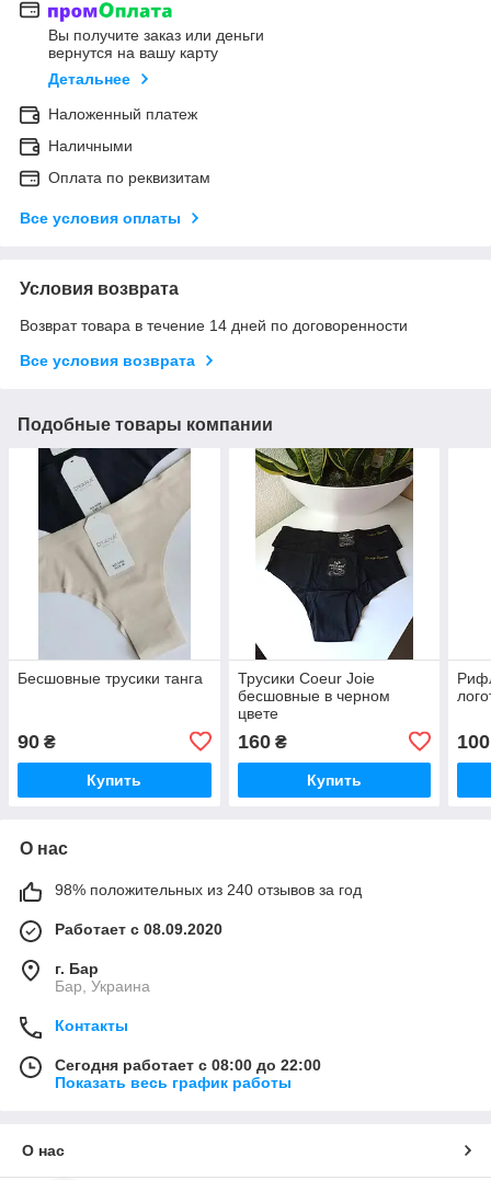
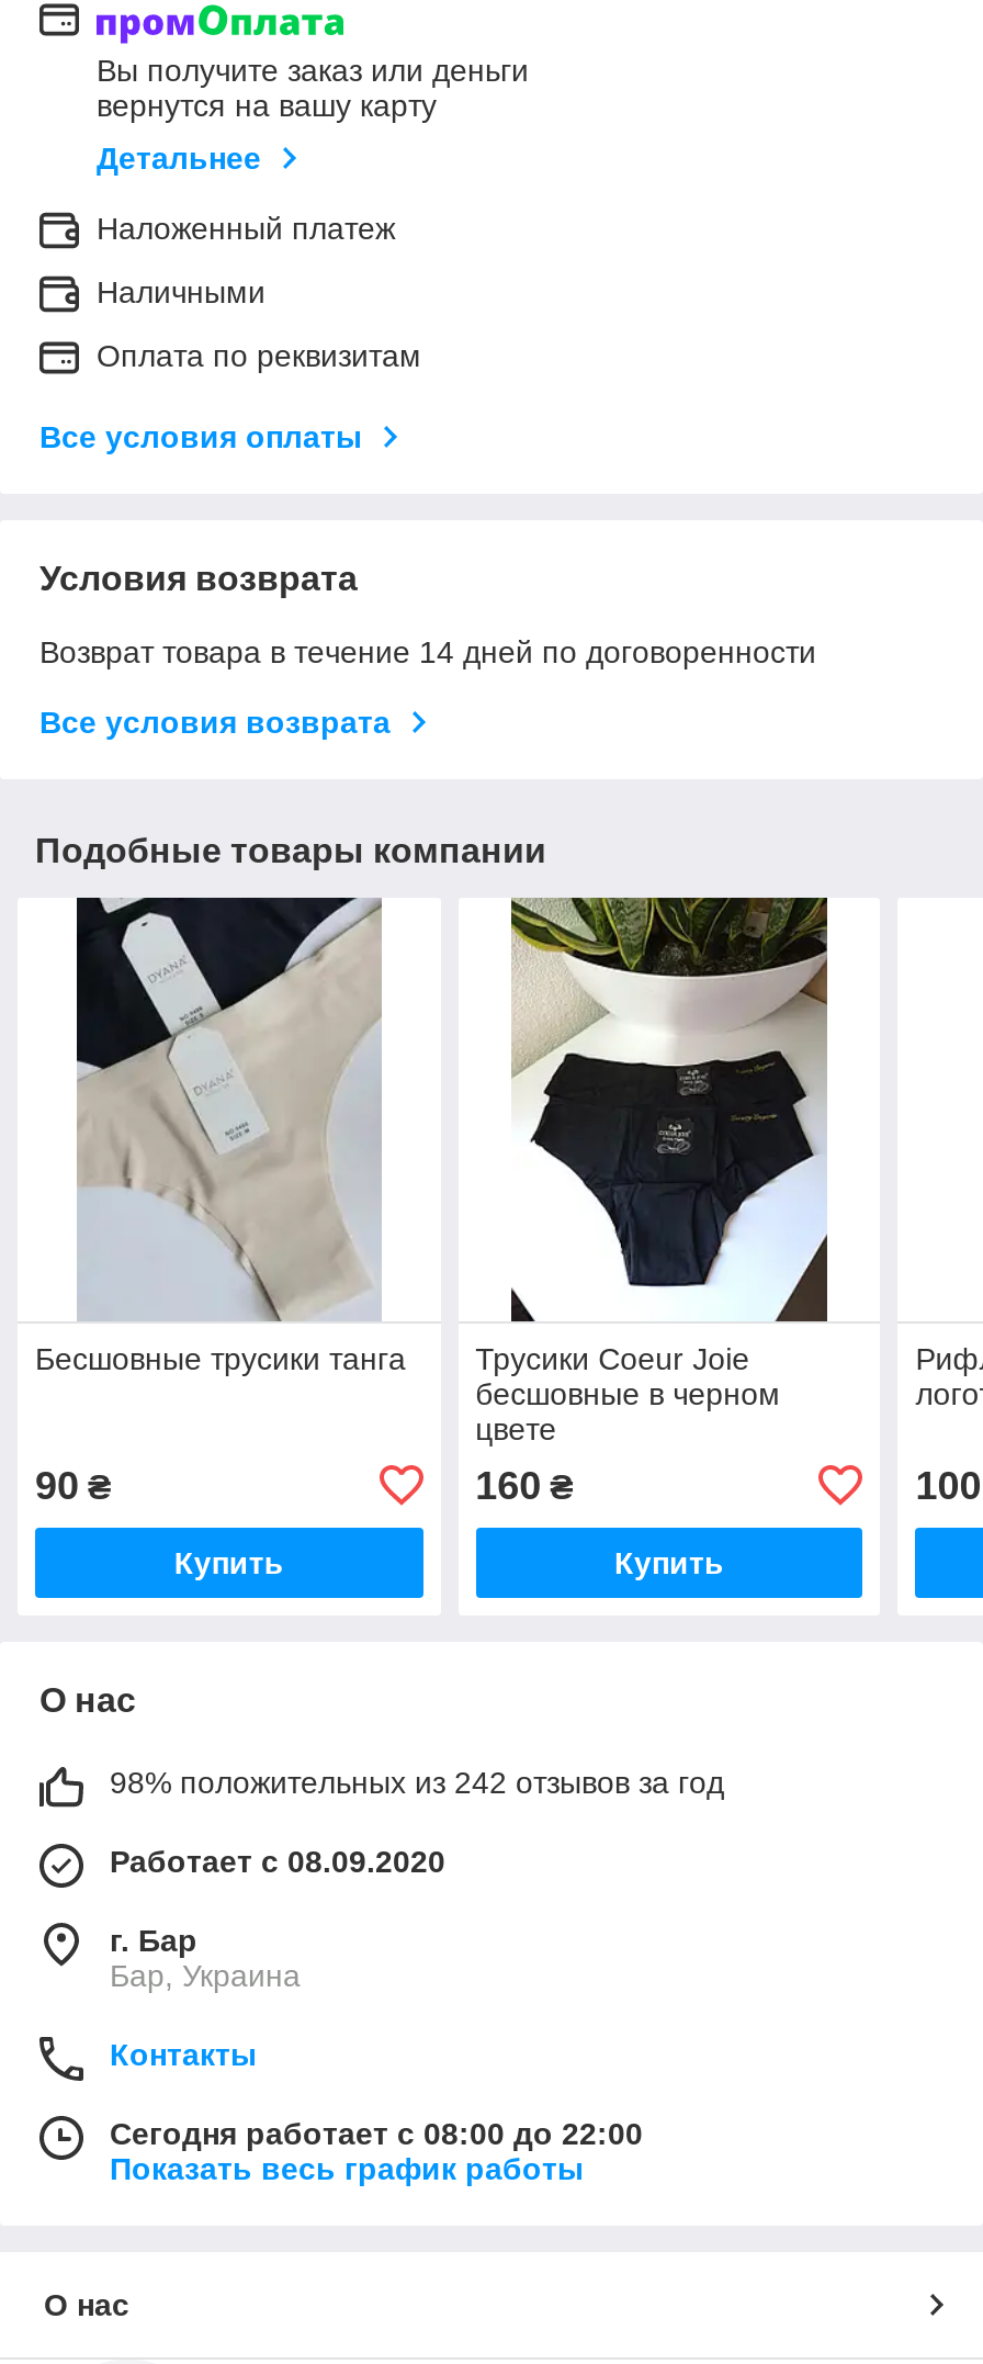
[55,881,362,898] 98% положительных из 240 отзывов за год -> [110,1764,724,1799] 98% положительных из 242 отзывов за год

